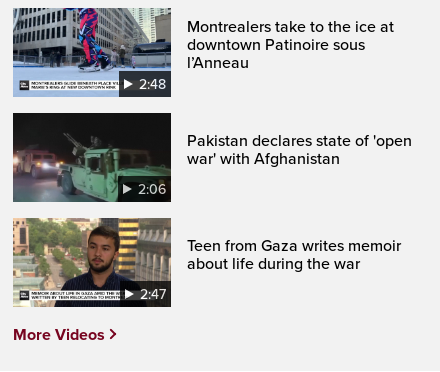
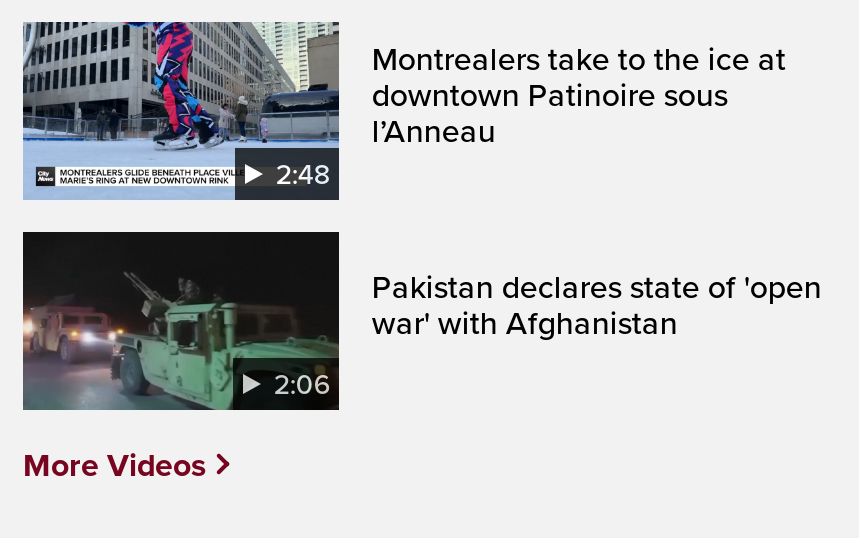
[12,217,172,308] [image] | 2:47 -> none
[187,236,401,274] Teen from Gaza writes memoir | about life during the war -> none

